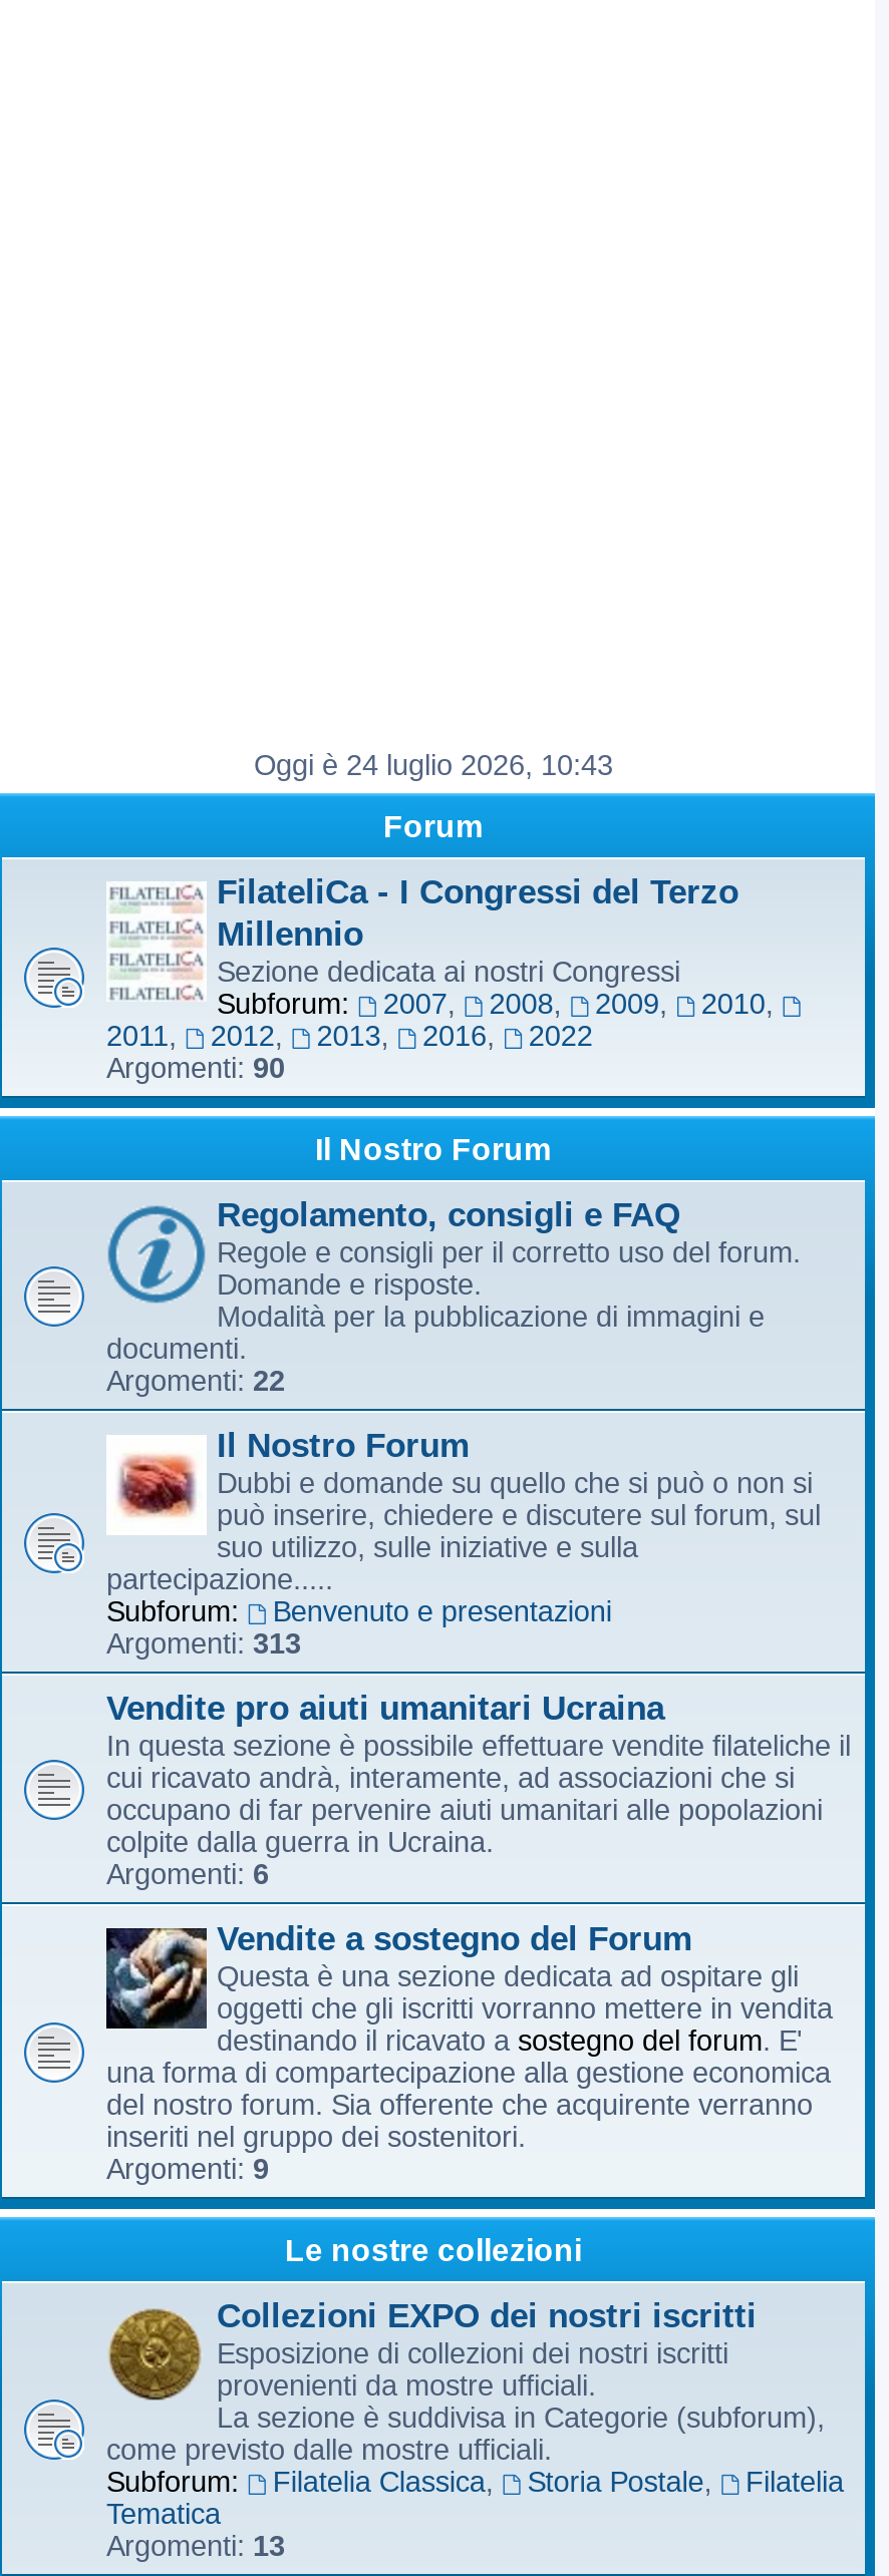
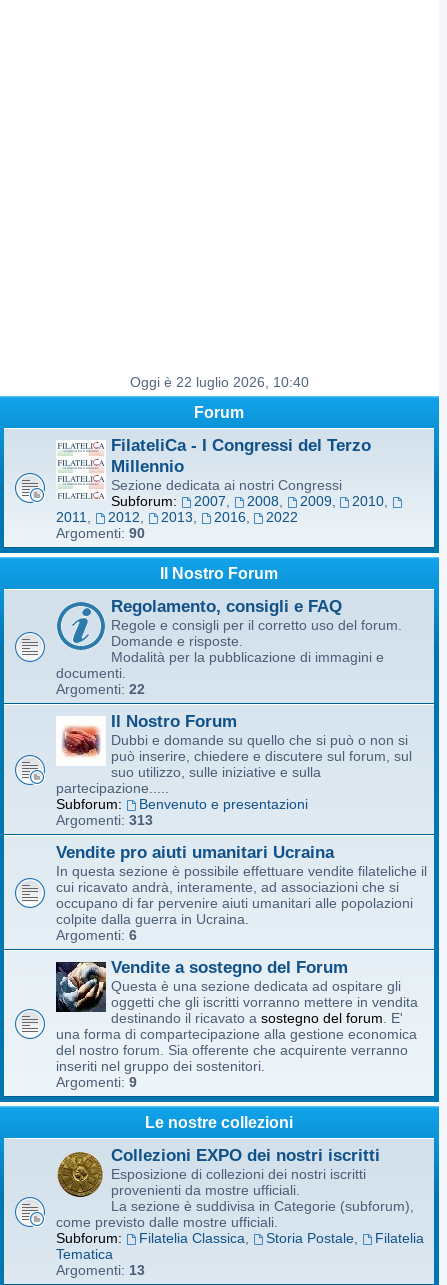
[254,749,613,781] Oggi è 24 luglio 2026, 10:43 -> [129,374,308,390] Oggi è 22 luglio 2026, 10:40

